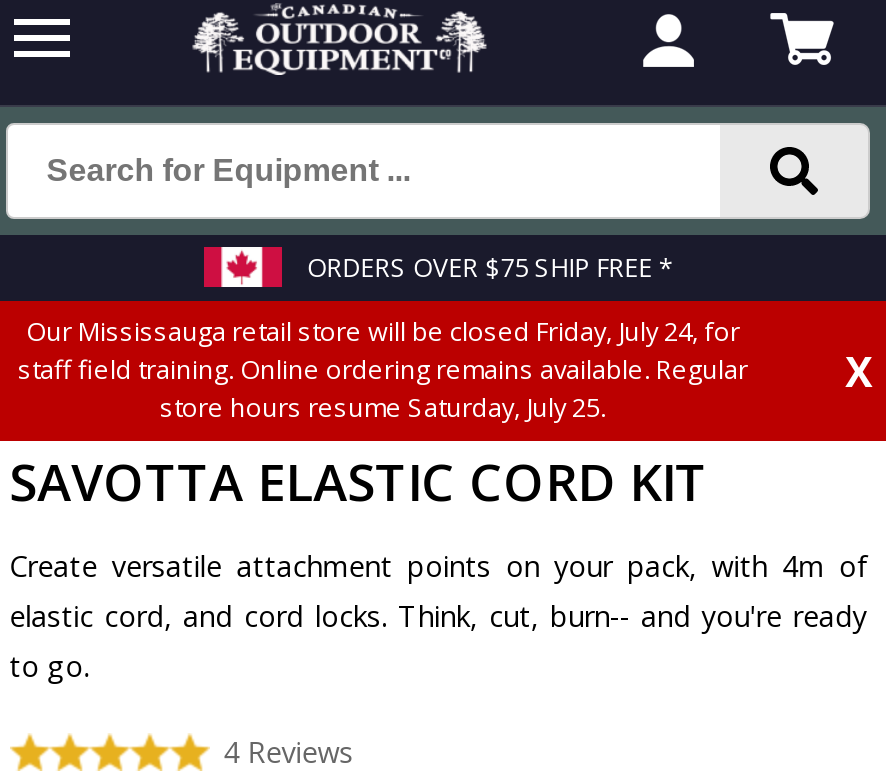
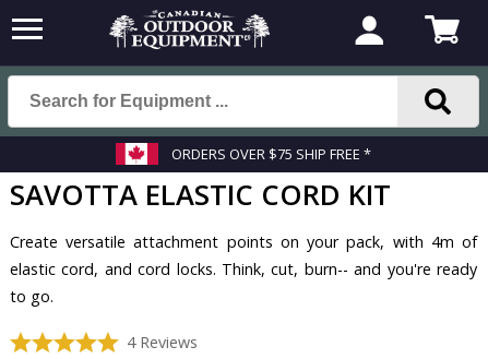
[18,313,748,425] Our Mississauga retail store will be closed Friday, July 24, for | staff field training. Online ordering remains available. Regular | store hours resume Saturday, July 25. -> none
[845,342,873,398] X -> none

